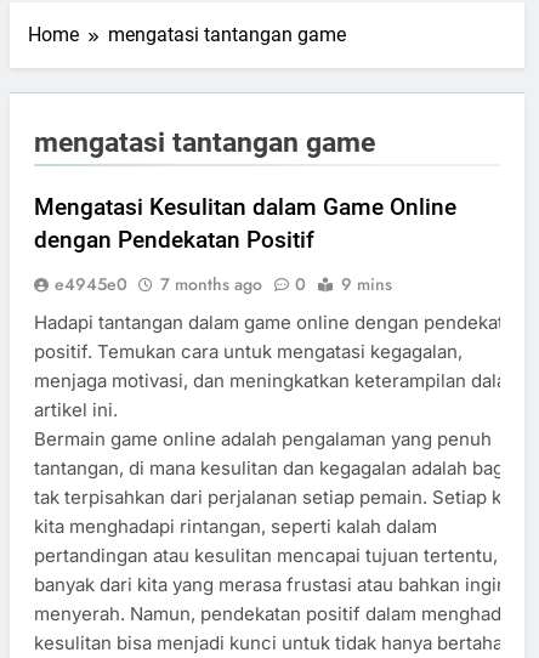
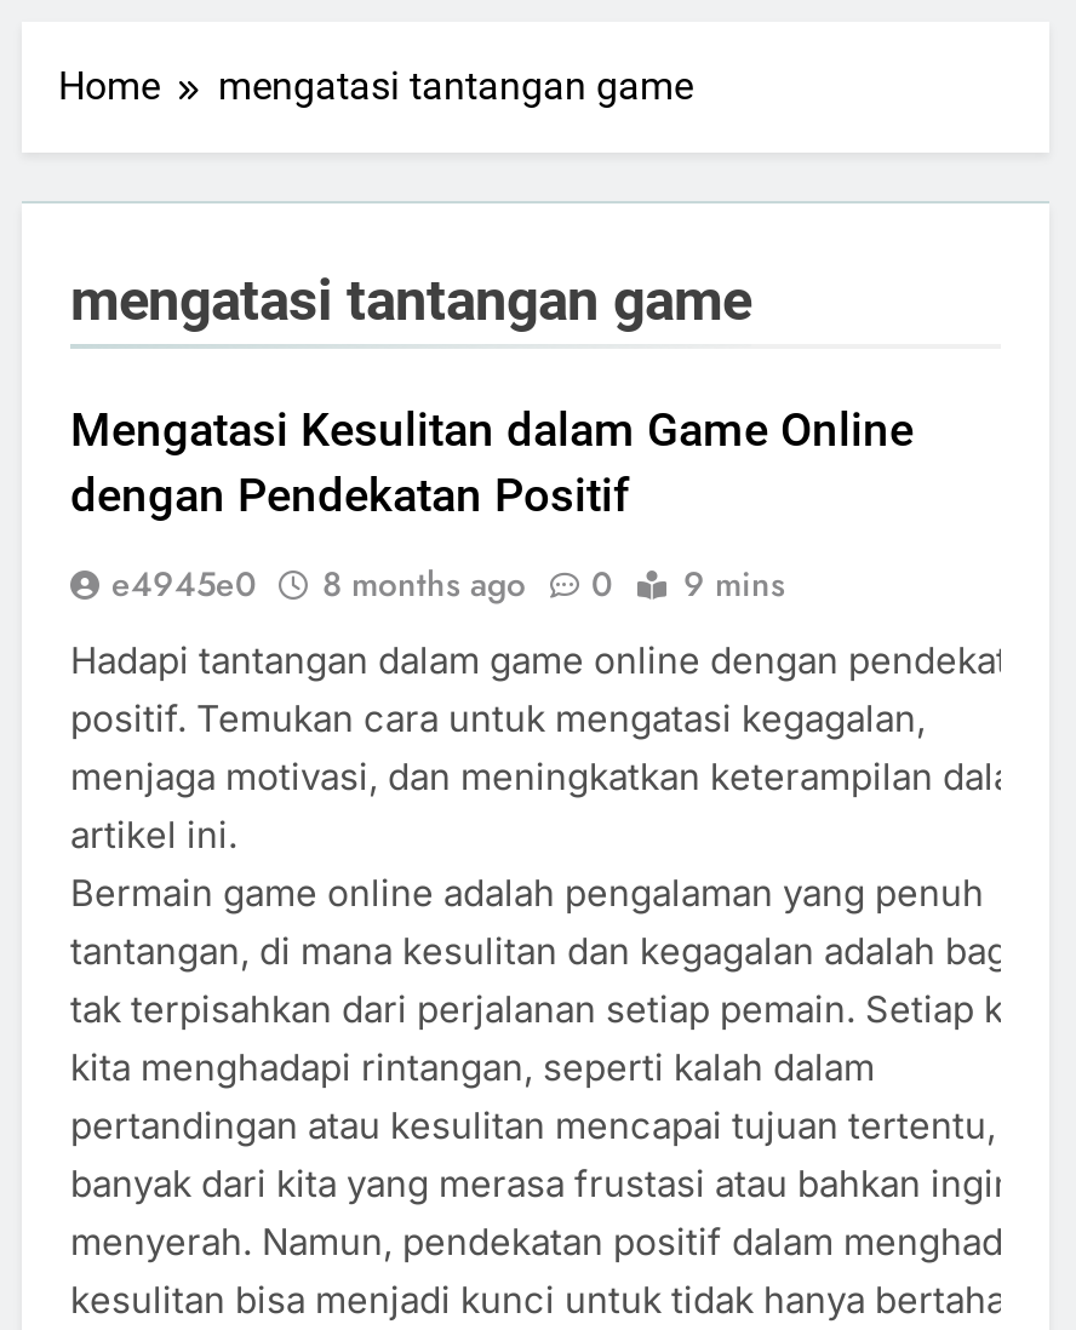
[55,272,392,296] e4945e0 7 months ago 0 9 mins -> [111,560,785,608] e4945e0 8 months ago 0 9 mins

